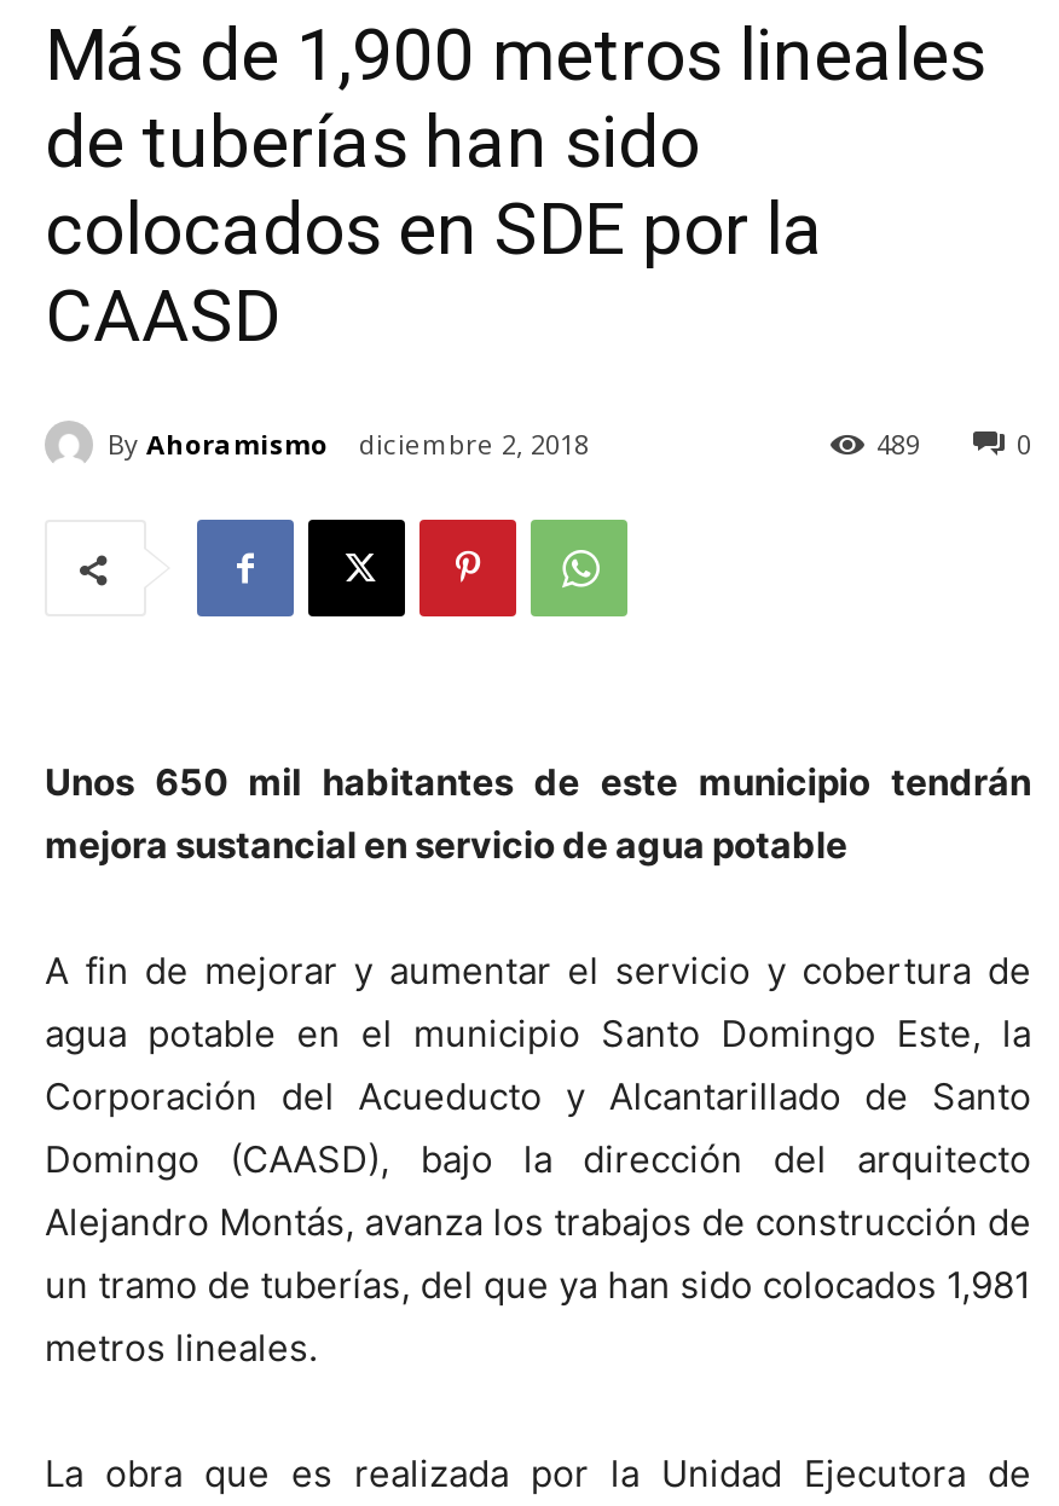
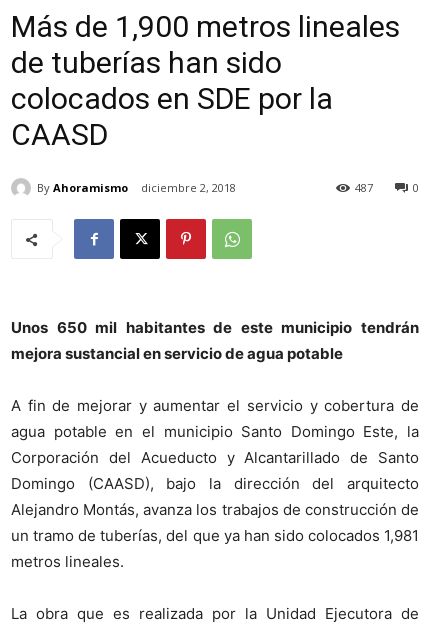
[876,426,920,462] 489 -> [355,180,373,195] 487

